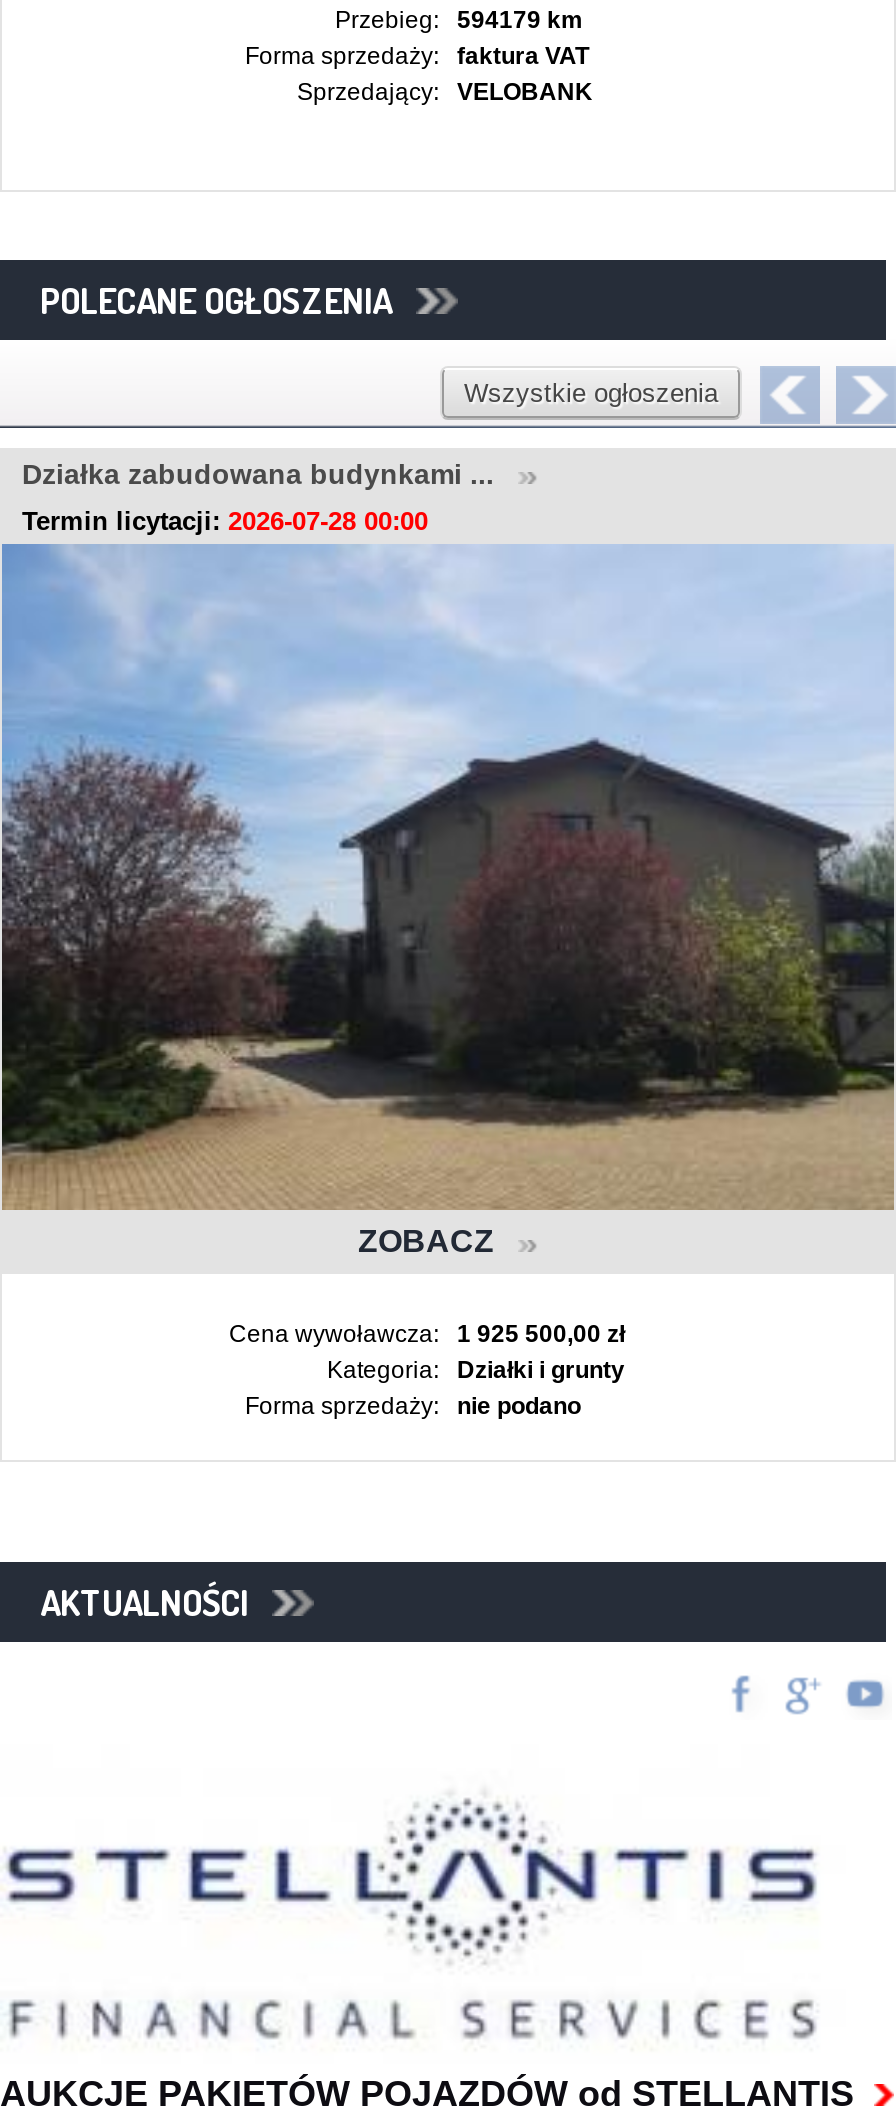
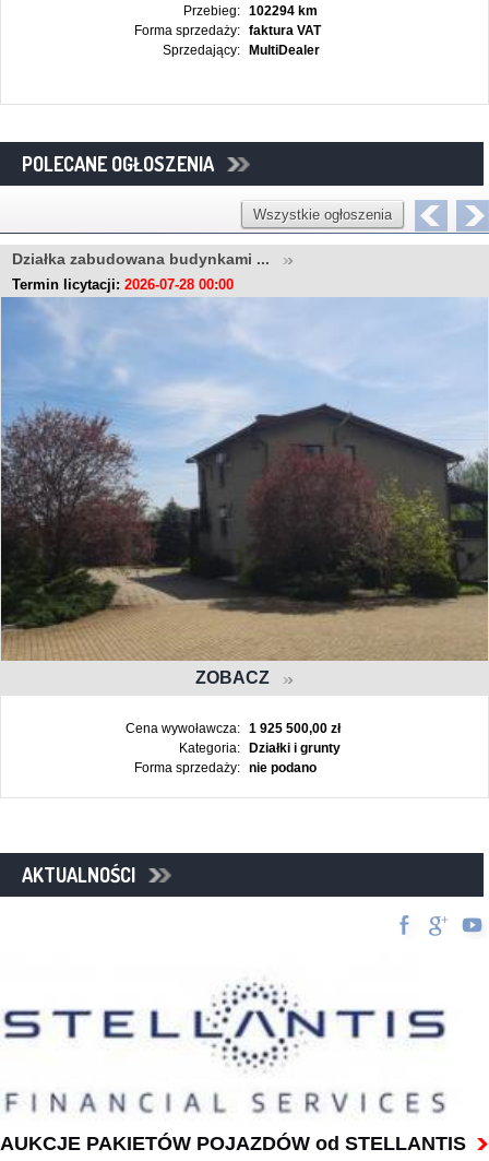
[335,5,583,33] Przebieg: 594179 km -> [183,3,318,18] Przebieg: 102294 km
[457,77,593,105] VELOBANK -> [249,42,320,58] MultiDealer

